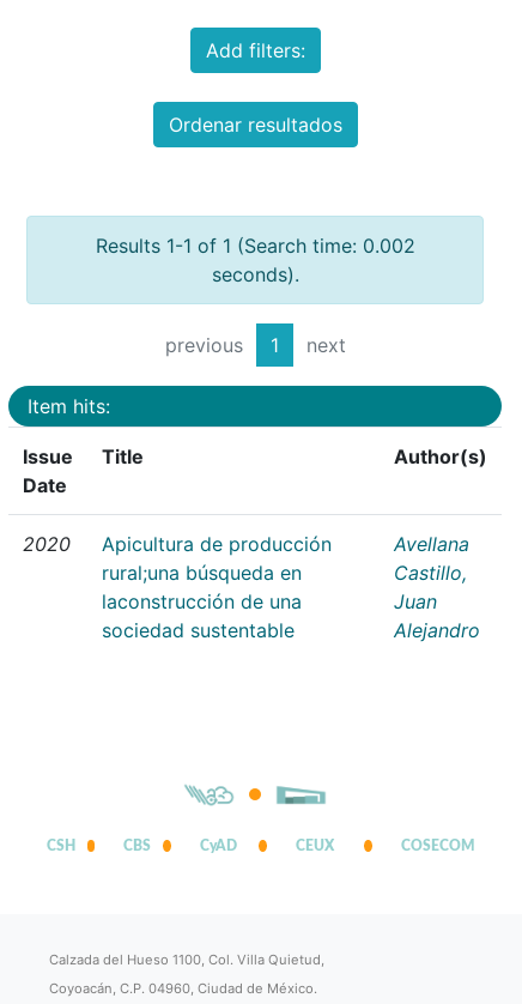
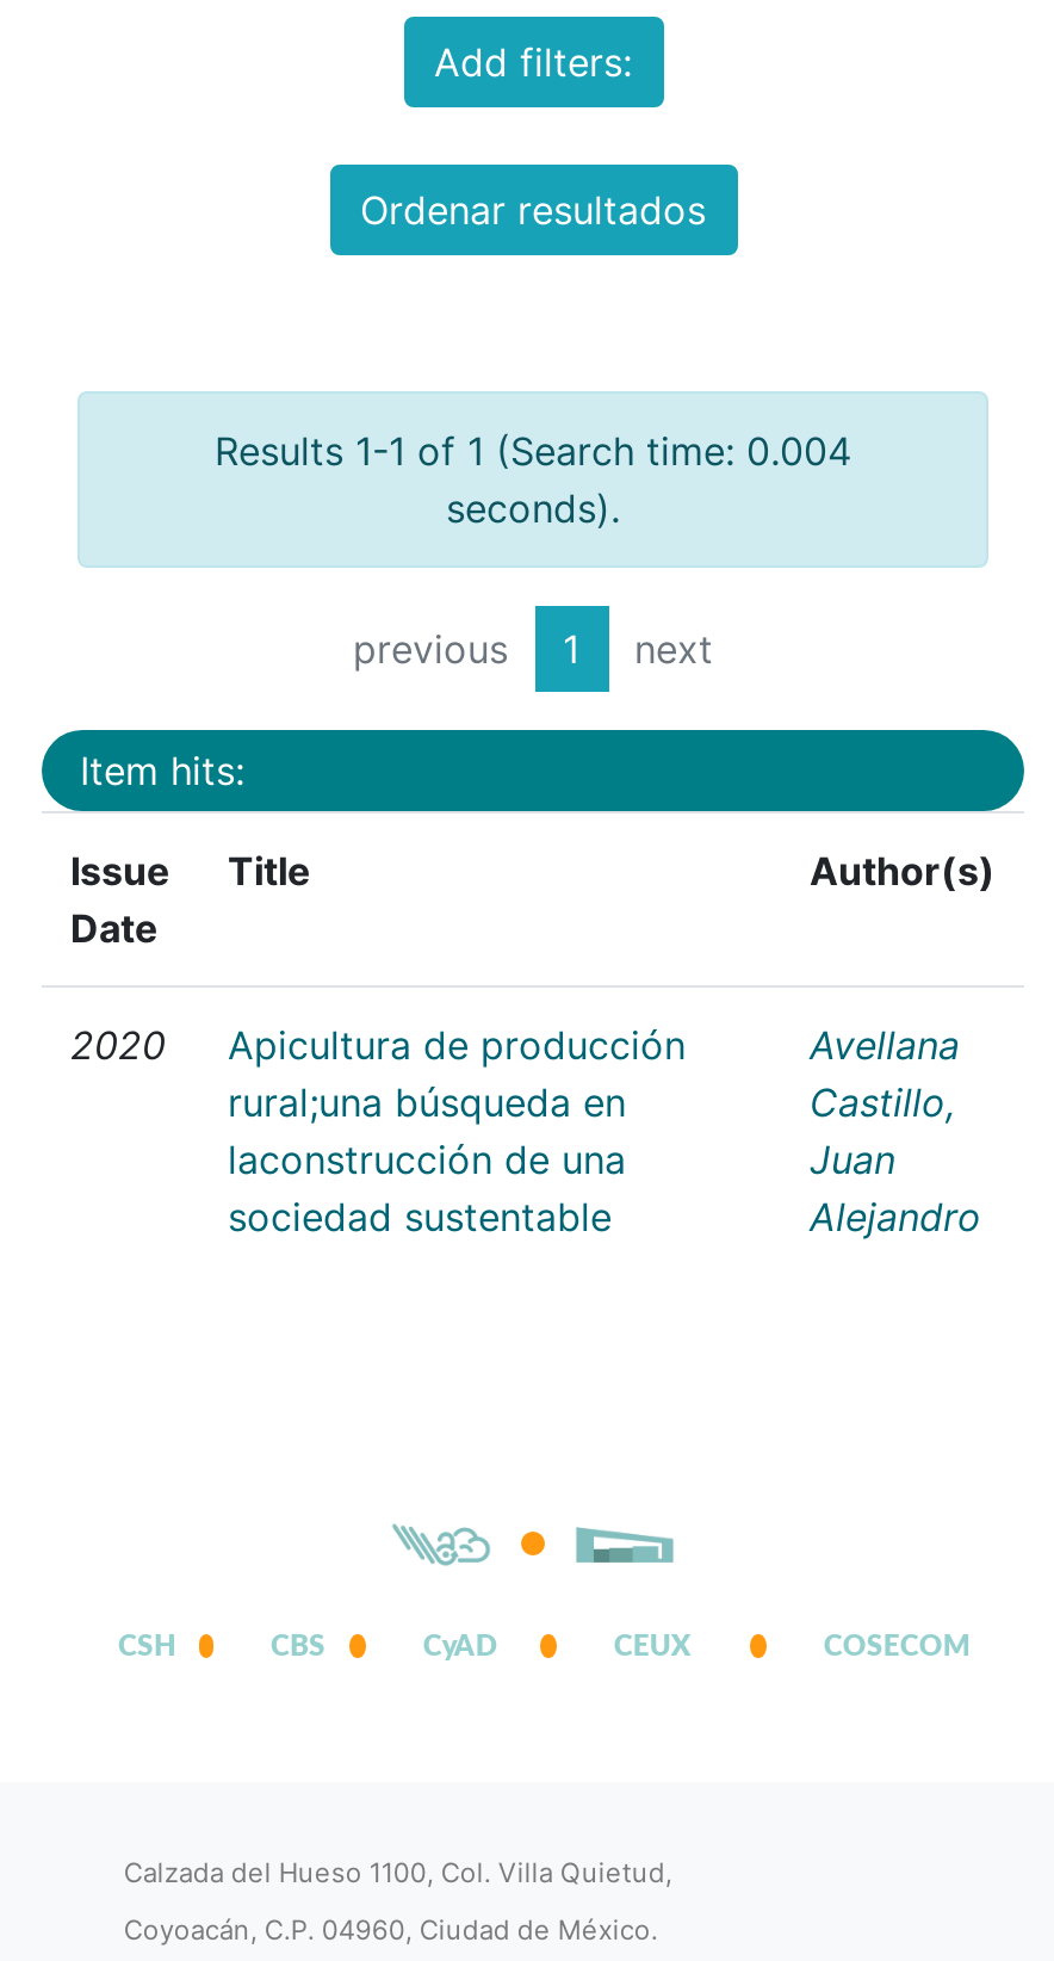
[95,234,415,258] Results 1-1 of 1 (Search time: 0.002 -> [215,427,851,475] Results 1-1 of 1 (Search time: 0.004

